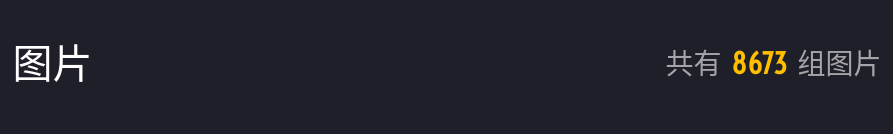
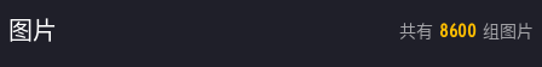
[666,43,882,81] 共有 8673 组图片 -> [400,19,534,42] 共有 8600 组图片

